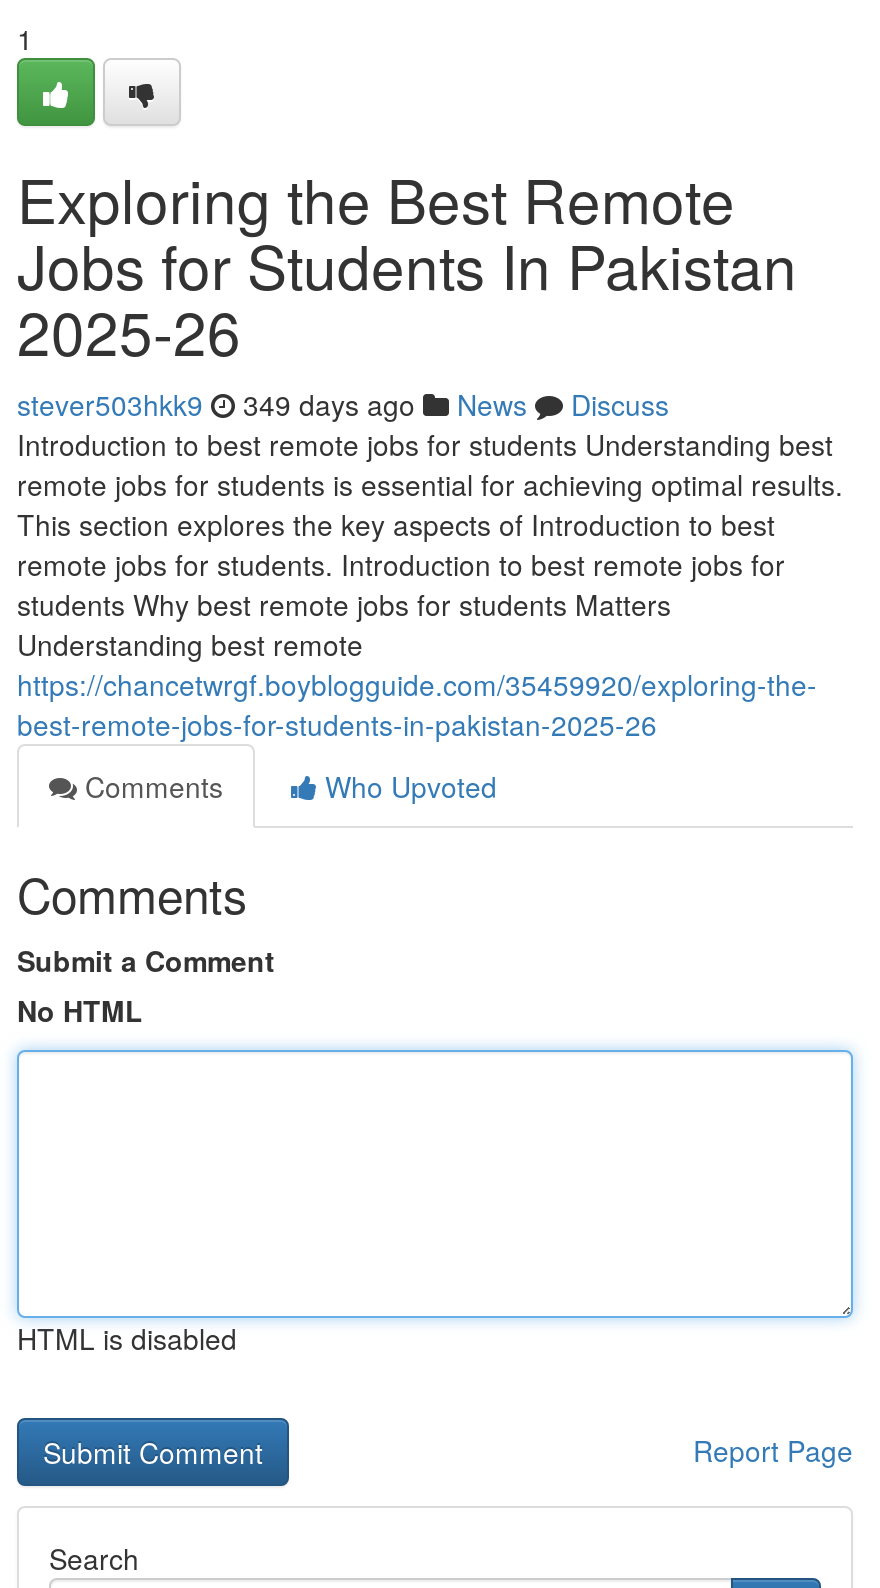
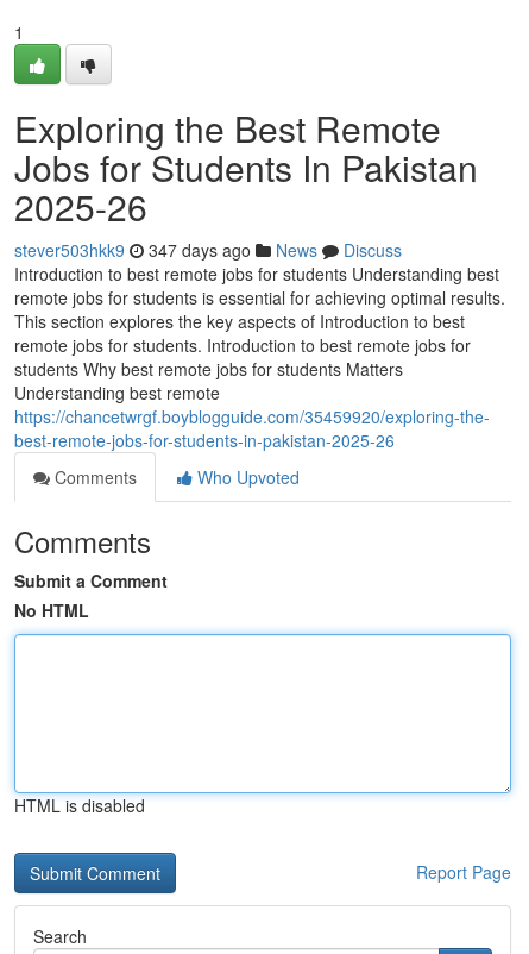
[17,384,669,424] stever503hkk9 349 days ago News Discuss -> [14,238,402,262] stever503hkk9 347 days ago News Discuss

